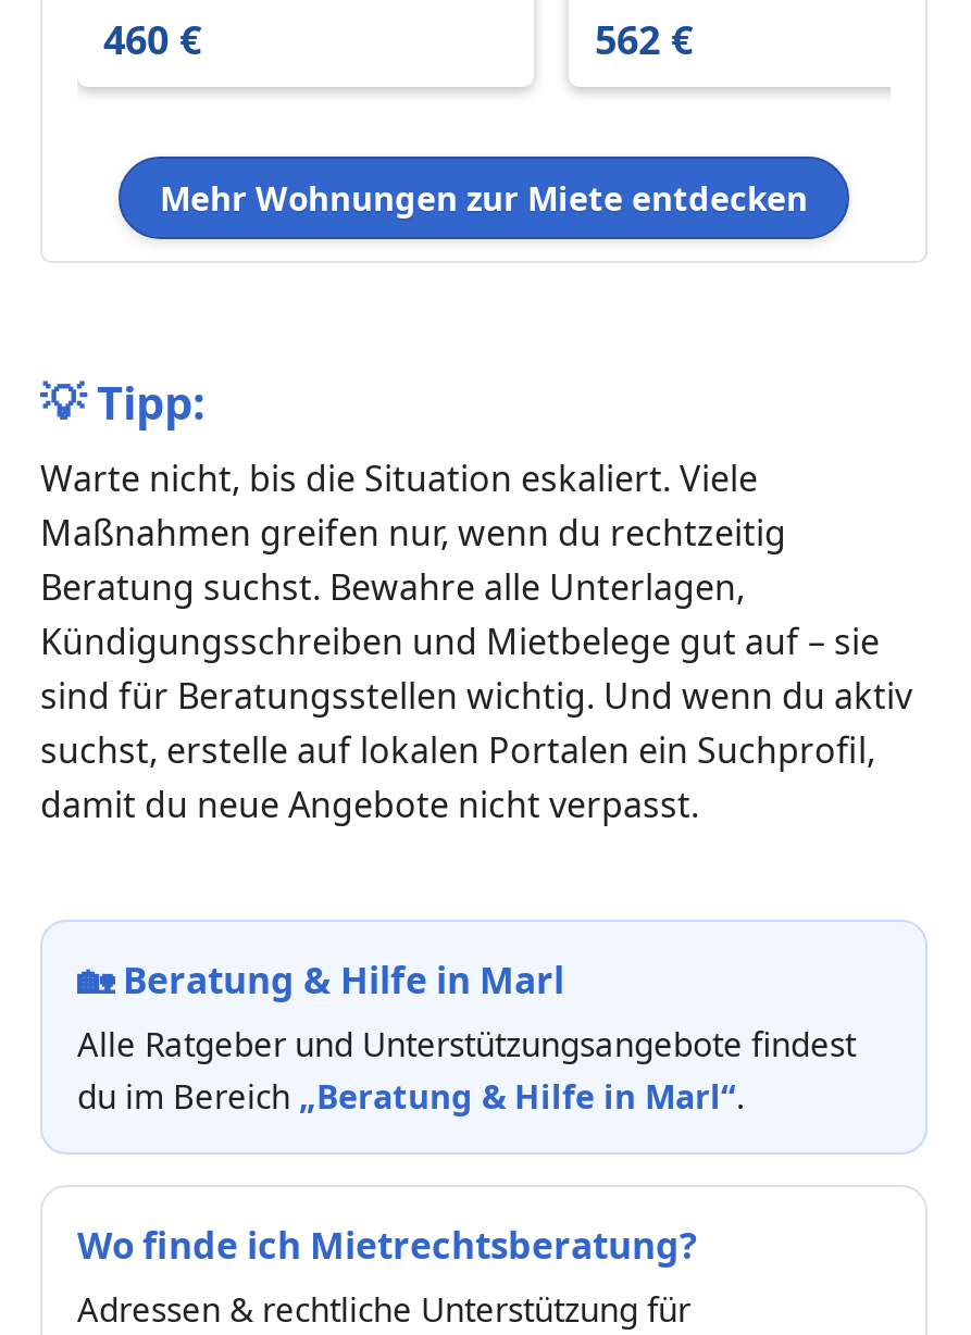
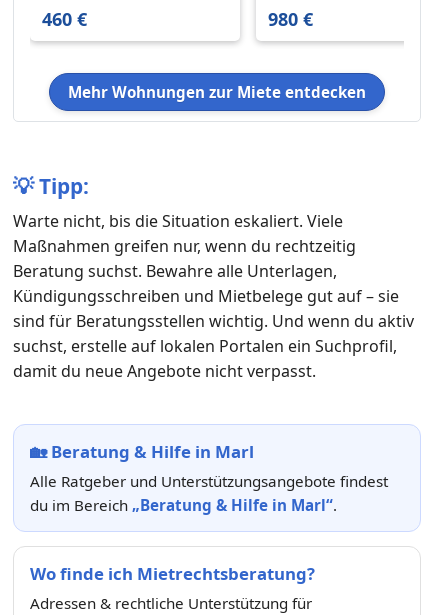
[595,12,693,64] 562 € -> [268,6,313,30] 980 €

